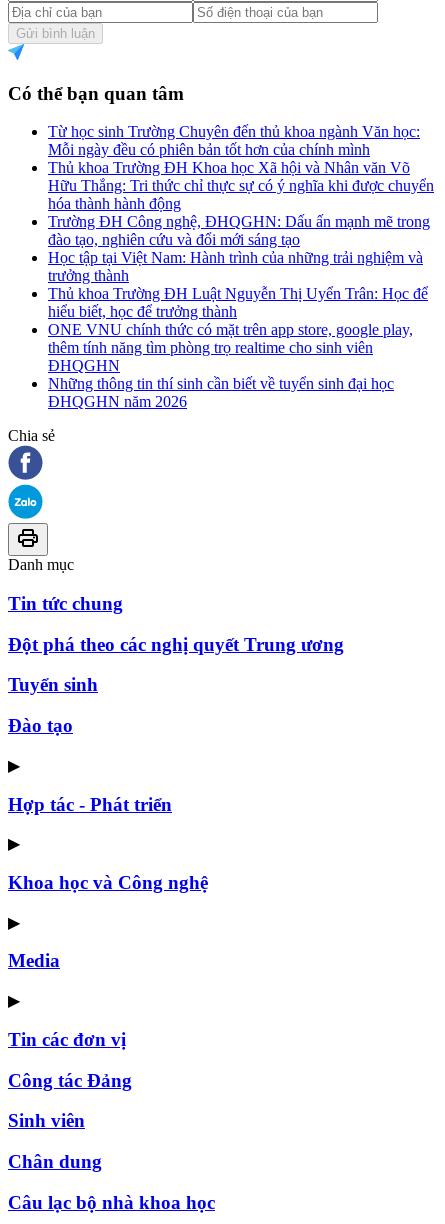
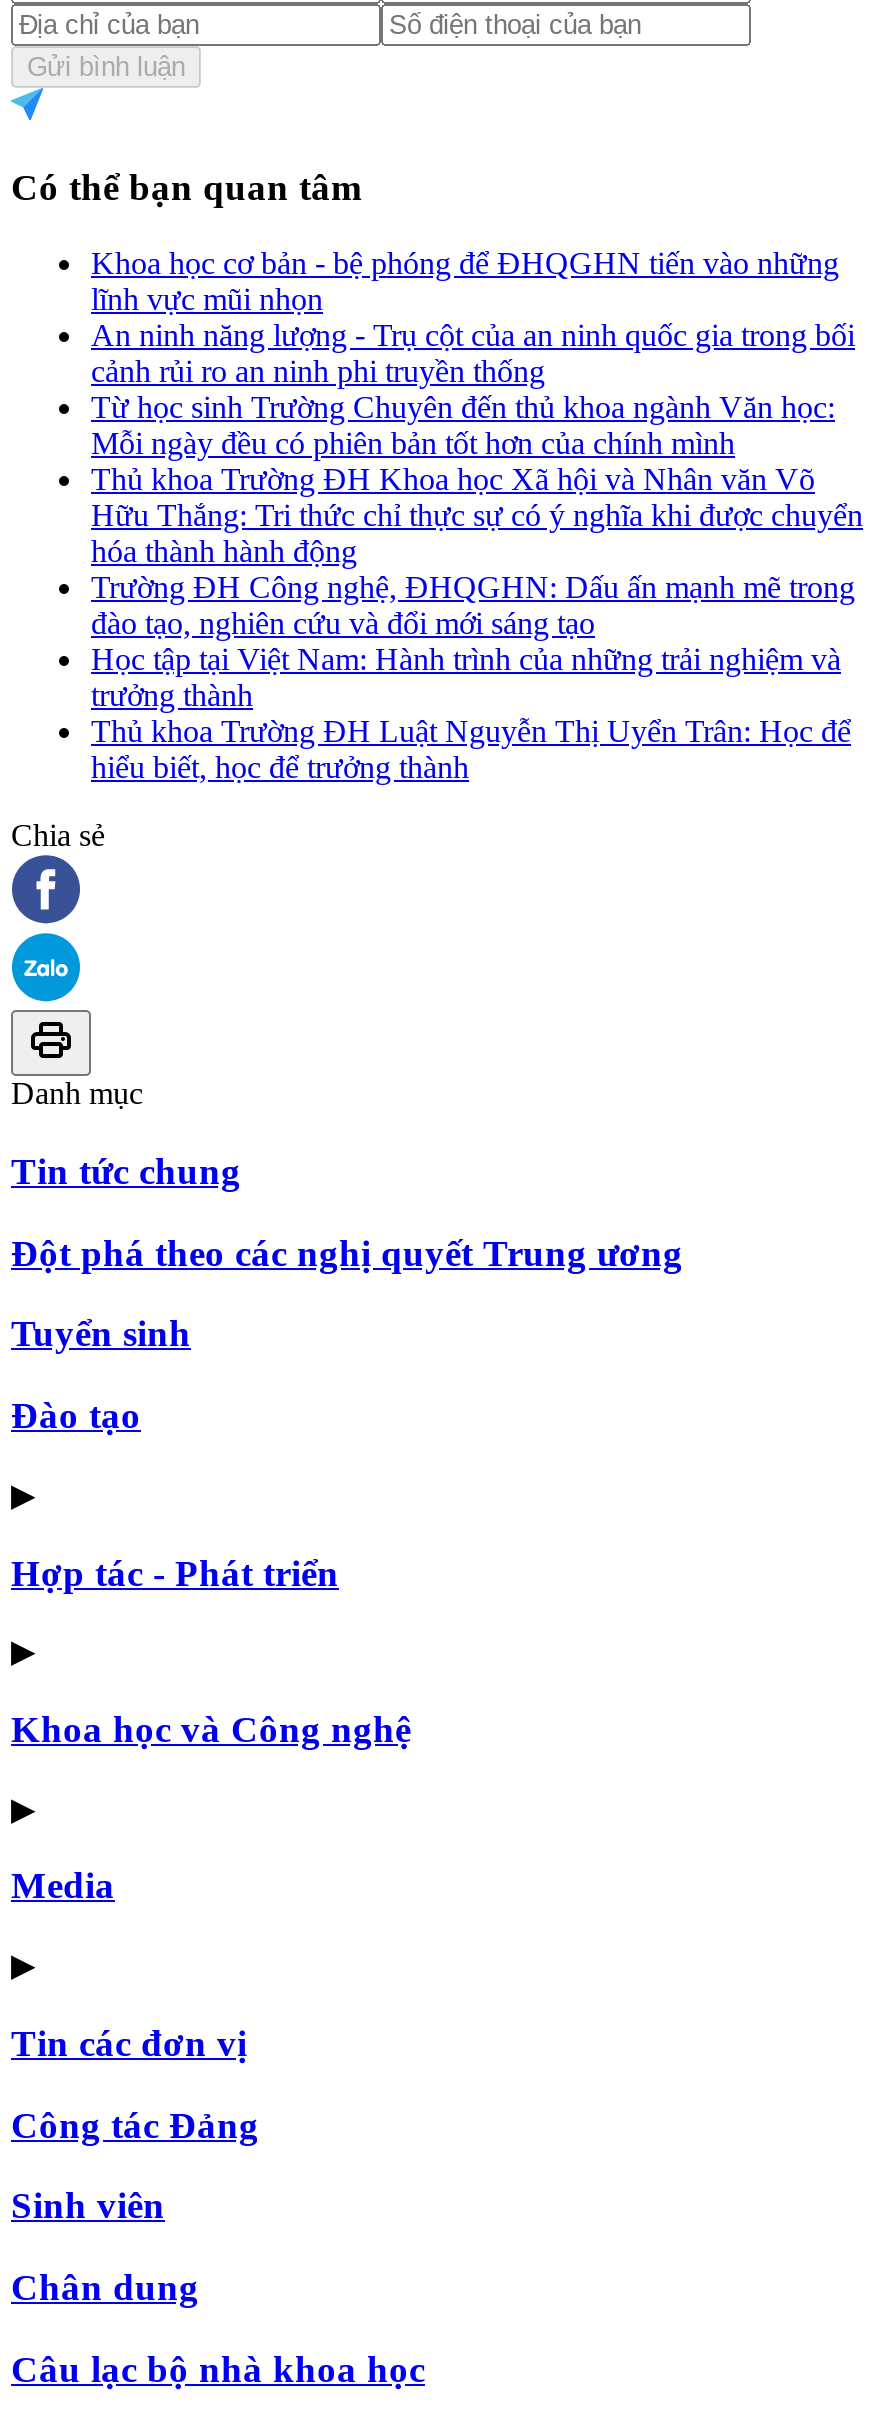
none -> [91,246,855,388] Khoa học cơ bản - bệ phóng để ĐHQGHN tiến vào những | lĩnh vực mũi nhọn | An ninh năng lượng - Trụ cột của an ninh quốc gia trong bối | cảnh rủi ro an ninh phi truyền thống
moved [48,123,434,320] -> [91,390,863,784]: Từ học sinh Trường Chuyên đến thủ khoa ngành Văn học: | Mỗi ngày đều có phiên bản tốt hơn của chính mình | Thủ khoa Trường ĐH Khoa học Xã hội và Nhân văn Võ | ... | Thủ khoa Trường ĐH Luật Nguyễn Thị Uyển Trân: Học để | hiểu biết, học để trưởng thành
[48,321,413,410] ONE VNU chính thức có mặt trên app store, google play, | thêm tính năng tìm phòng trọ realtime cho sinh viên | ĐHQGHN | Những thông tin thí sinh cần biết về tuyển sinh đại học | ĐHQGHN năm 2026 -> none

